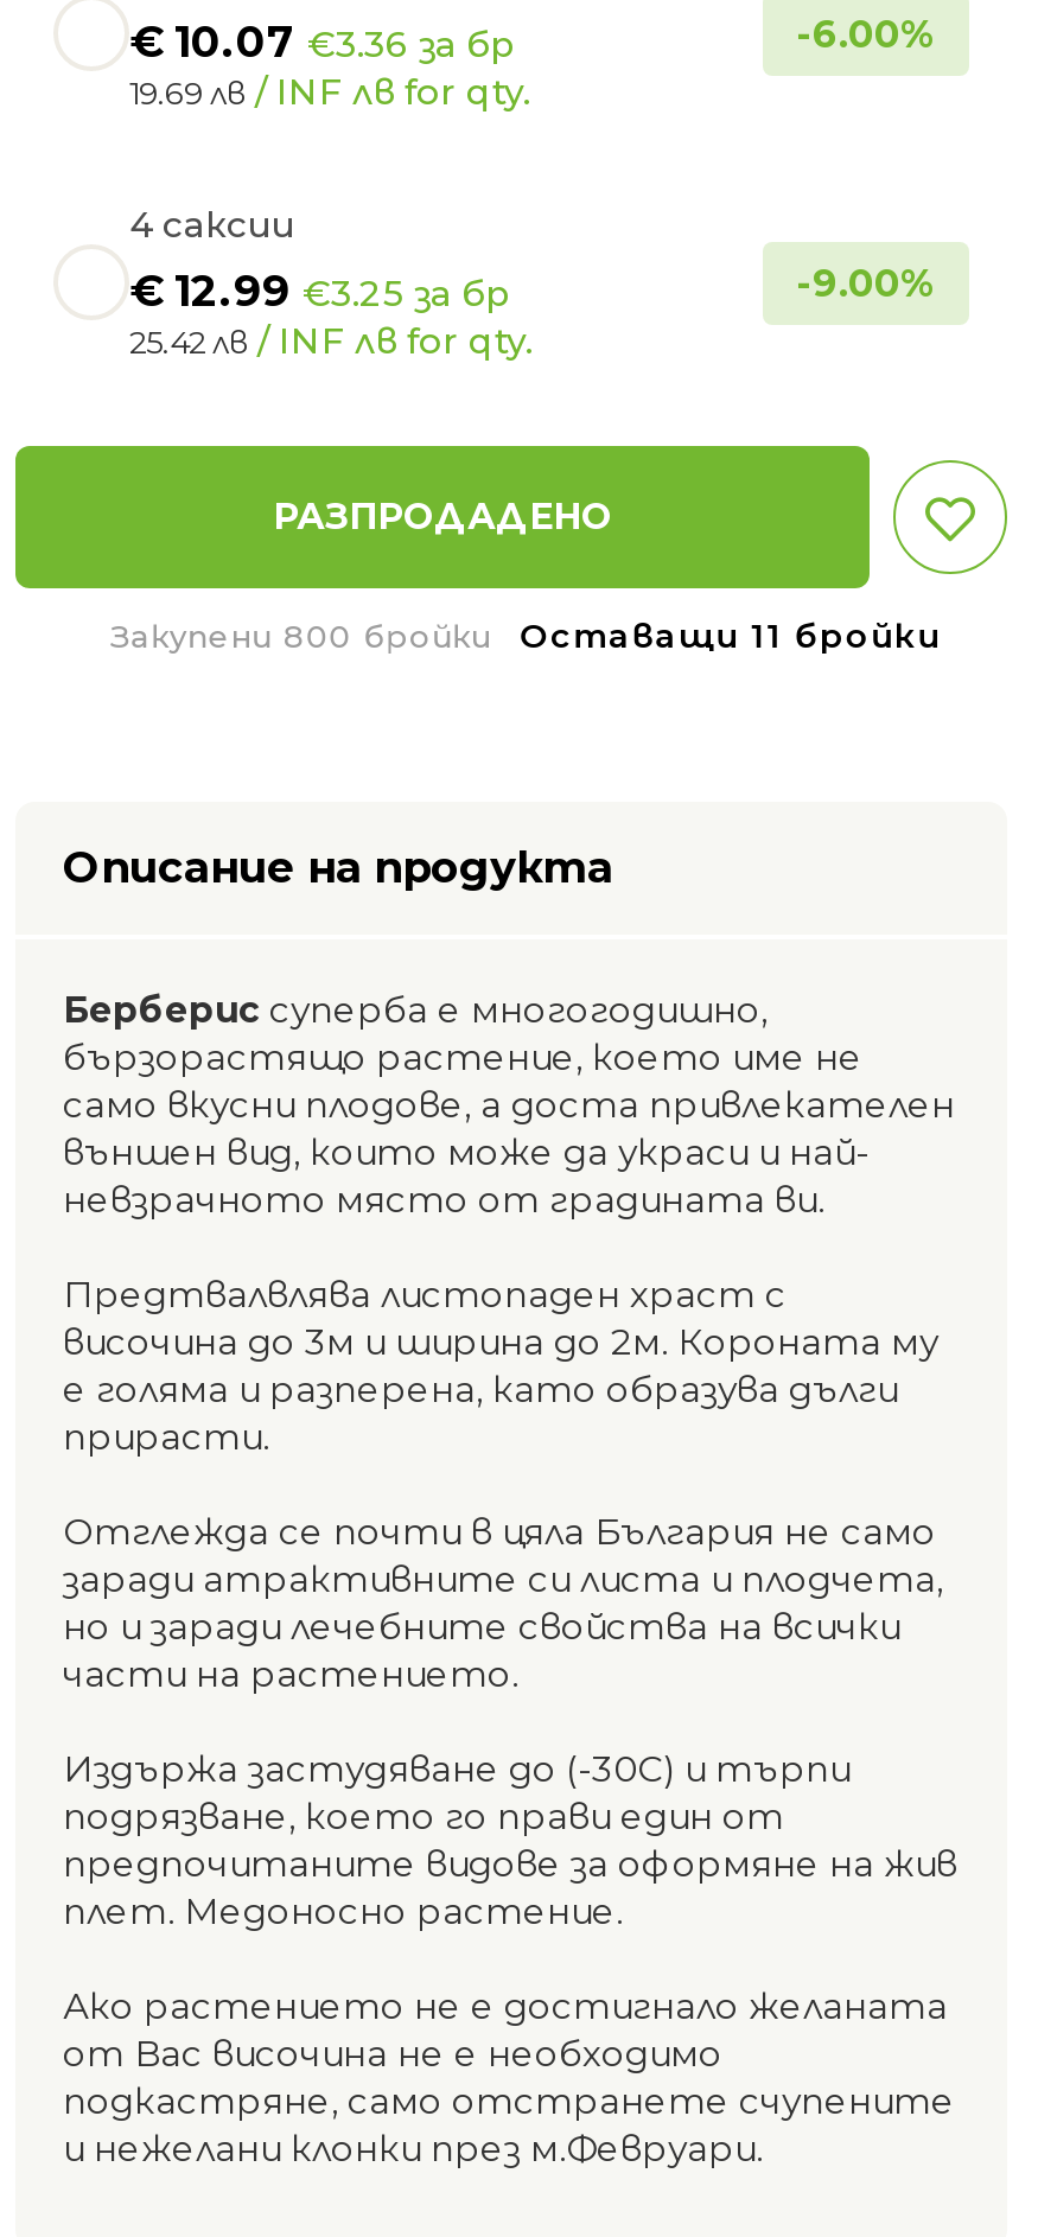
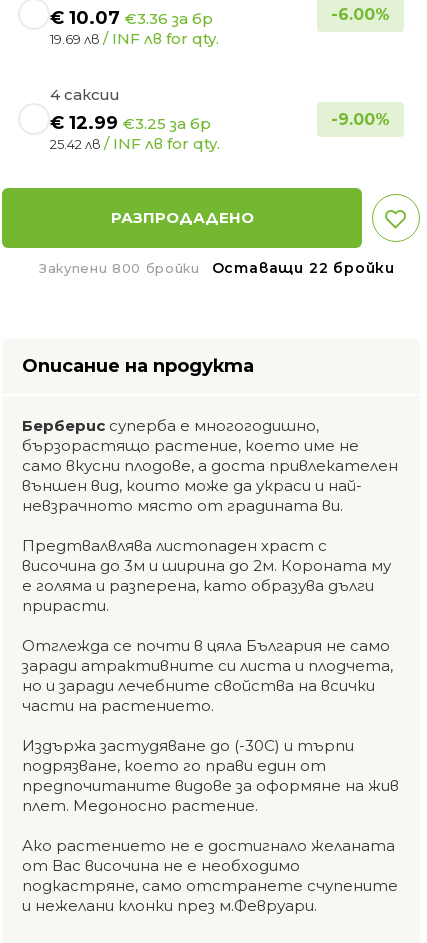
[520,614,941,657] Оставащи 11 бройки -> [212,259,395,277] Оставащи 22 бройки

